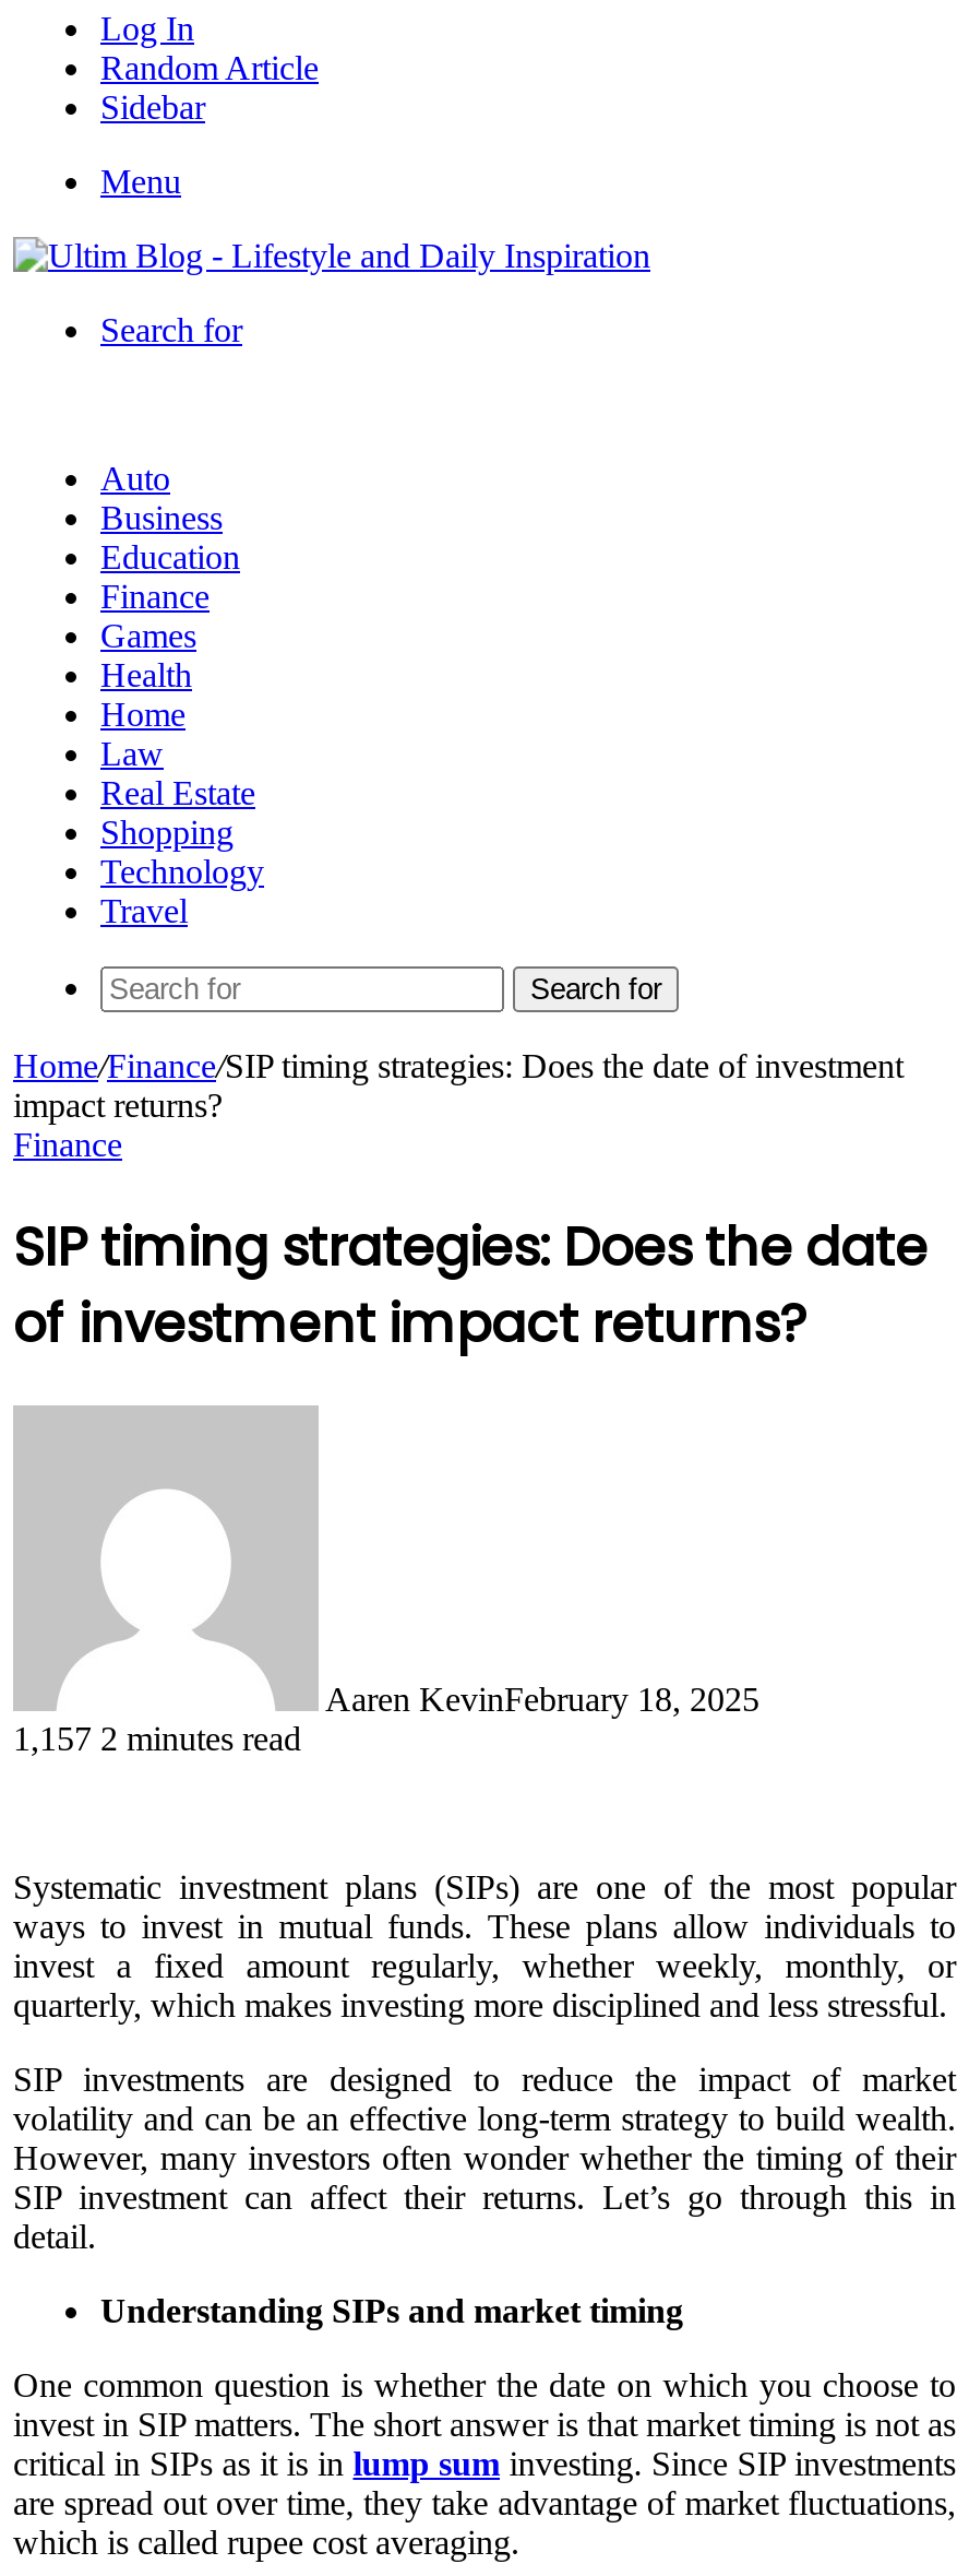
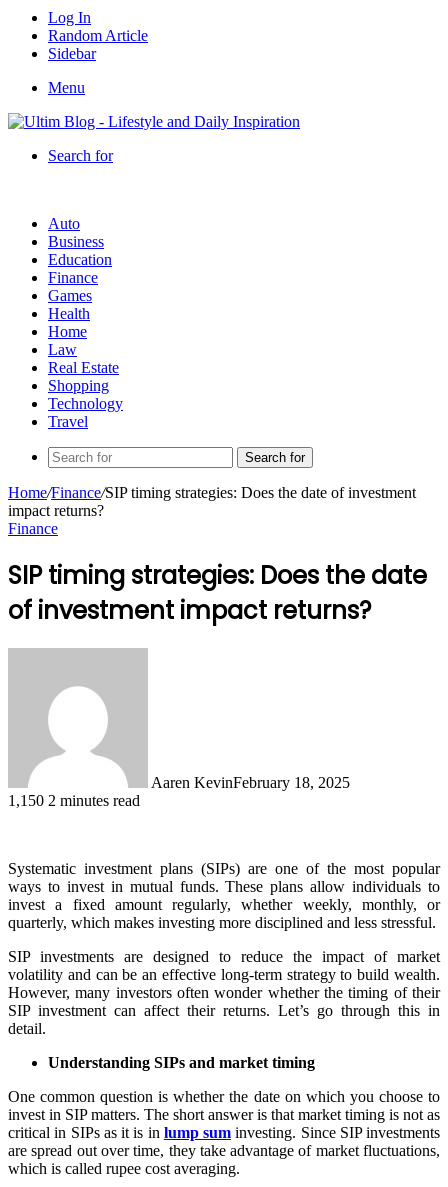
[13,1719,301,1757] 1,157 2 minutes read -> [8,792,140,809] 1,150 2 minutes read

